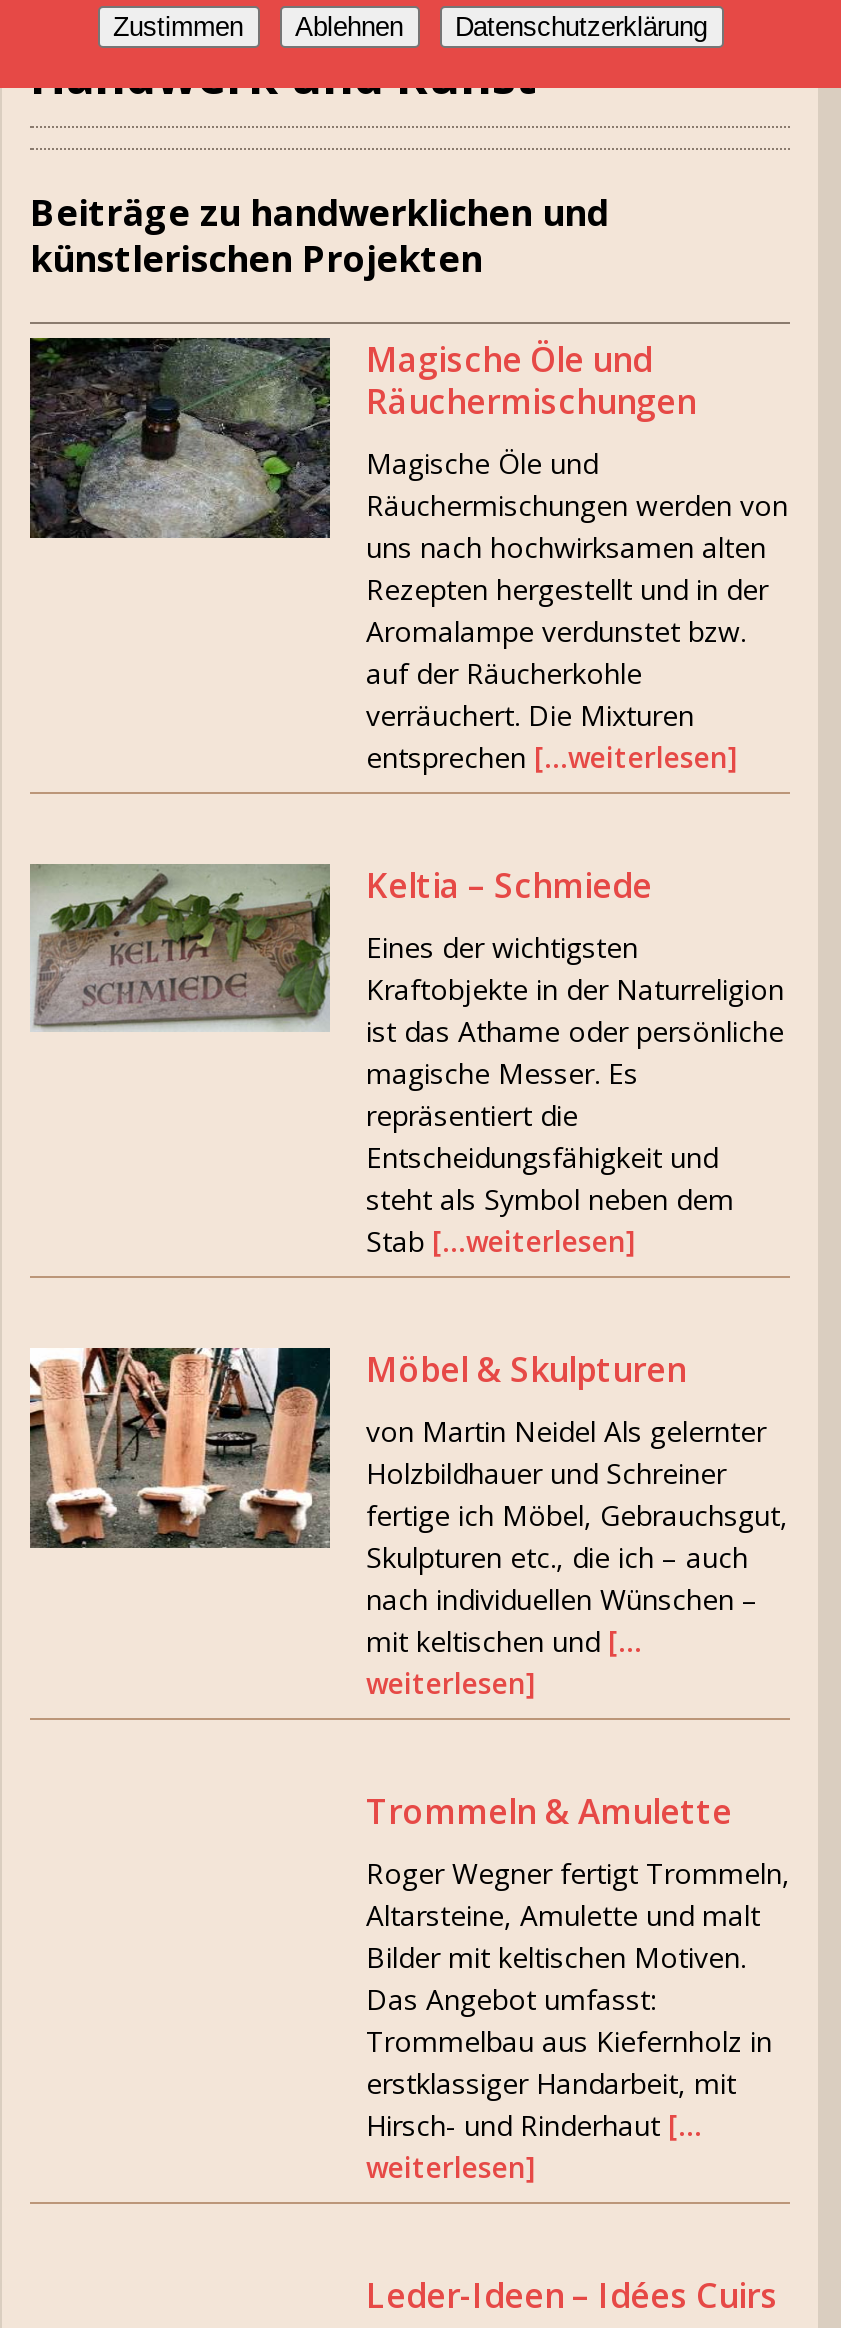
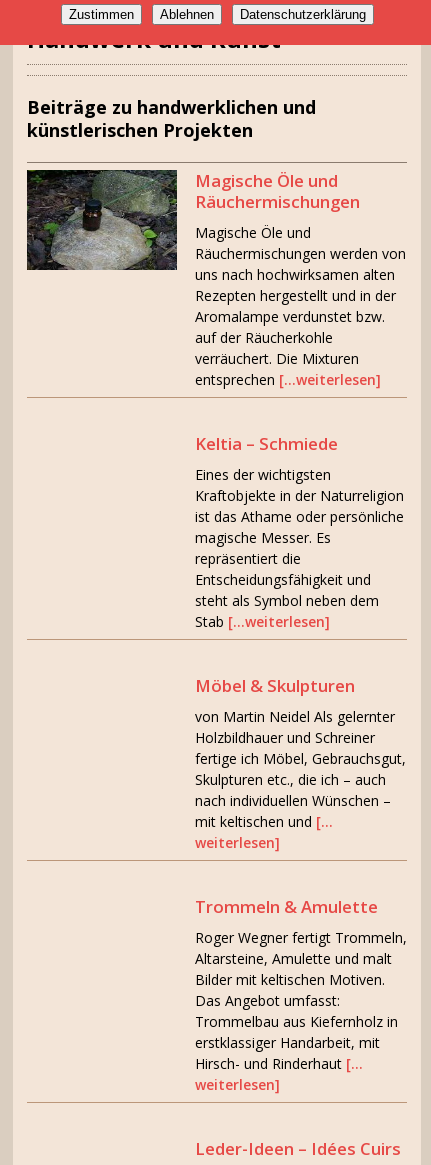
[28,862,332,1032] [image] -> none
[28,1346,332,1552] [image] -> none

